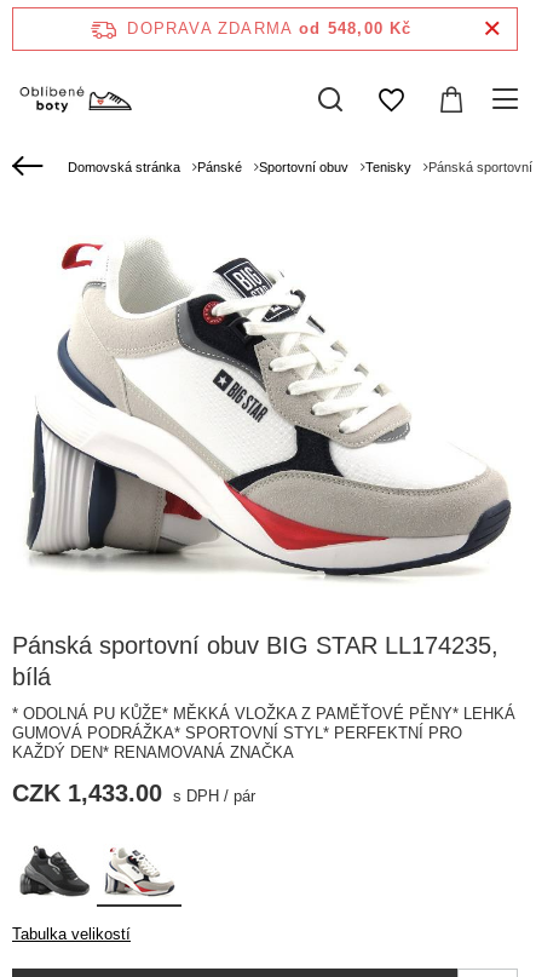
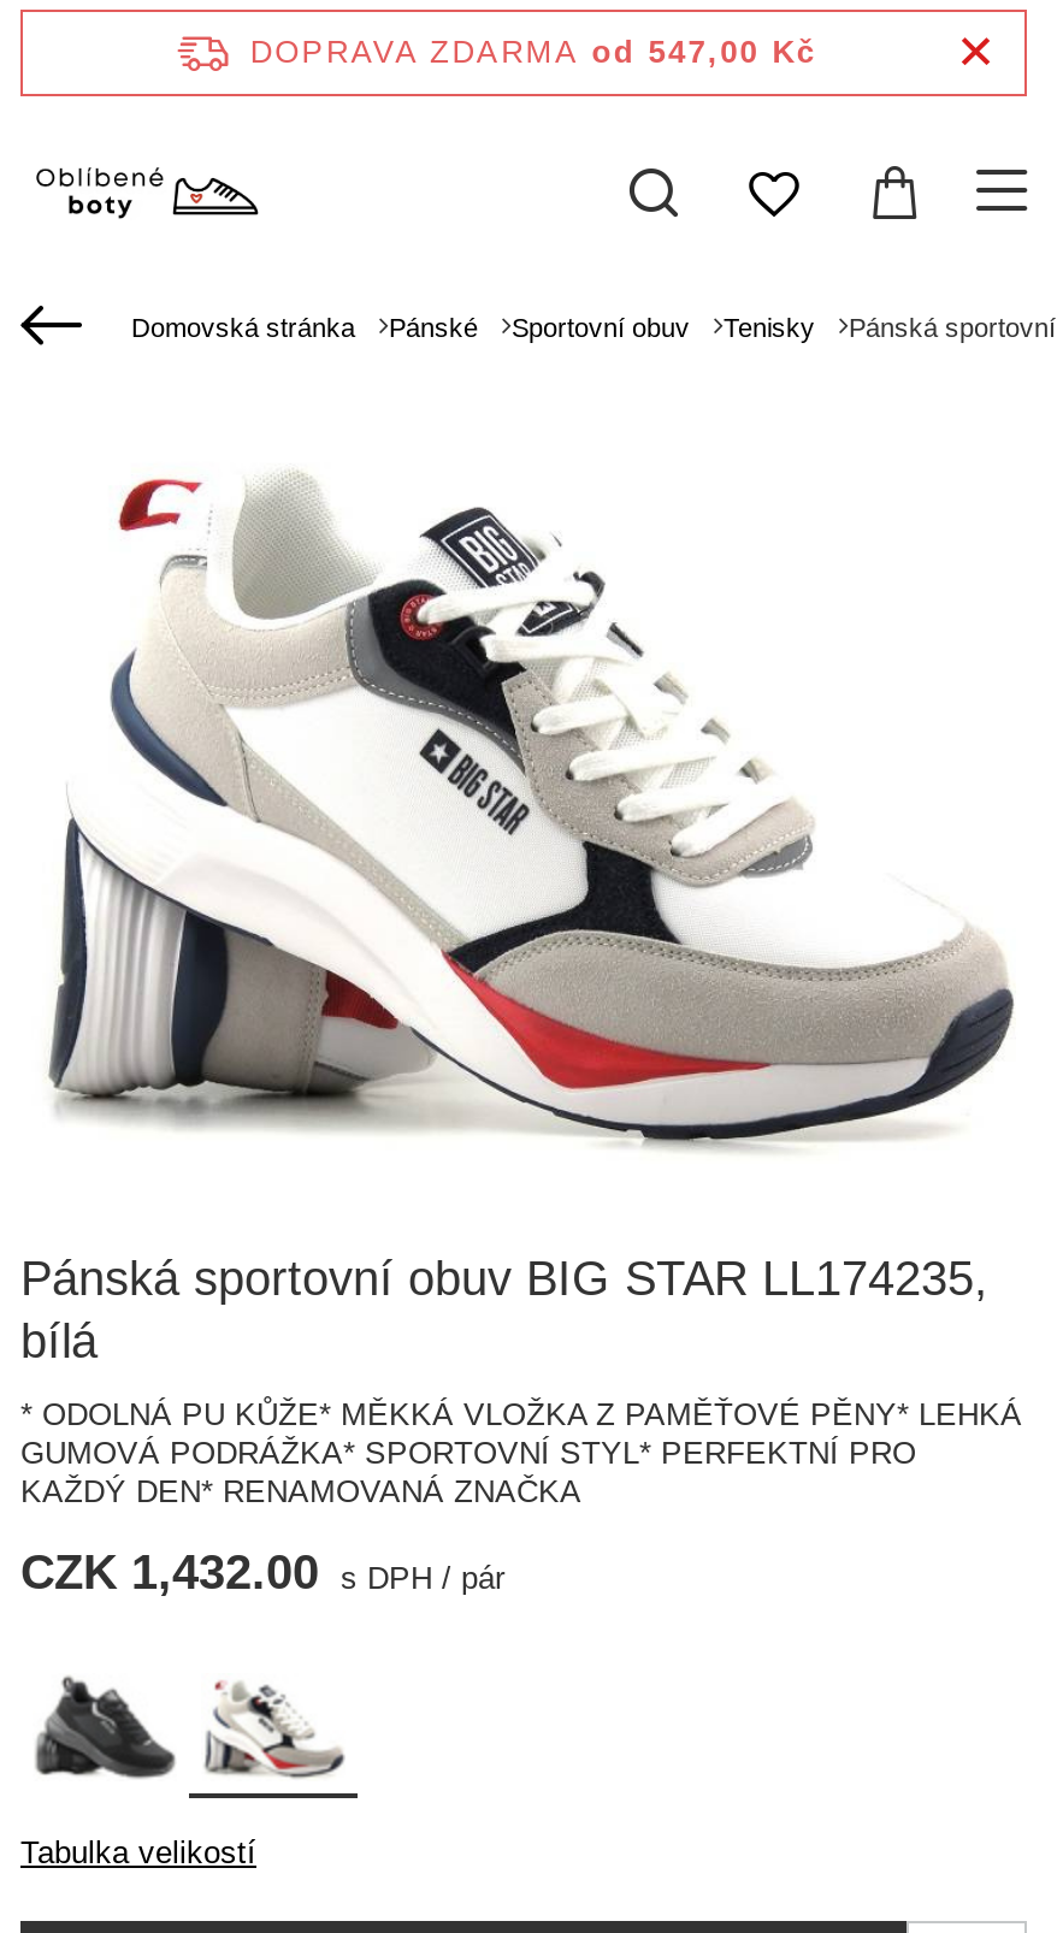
[128,19,412,38] DOPRAVA ZDARMA od 548,00 Kč -> [250,34,816,70] DOPRAVA ZDARMA od 547,00 Kč
[12,780,255,806] CZK 1,433.00 s DPH / pár -> [20,1545,504,1598] CZK 1,432.00 s DPH / pár

